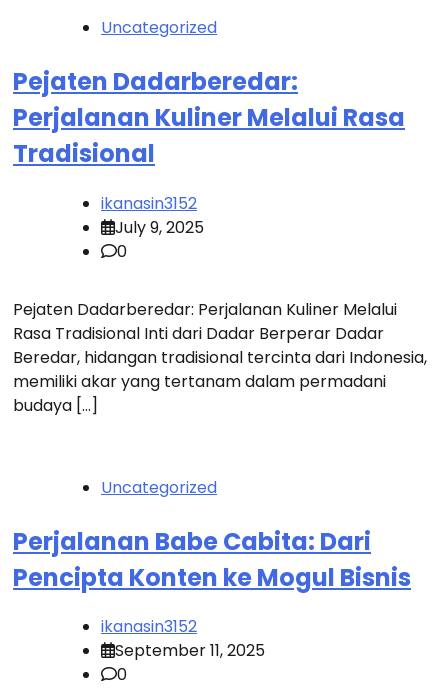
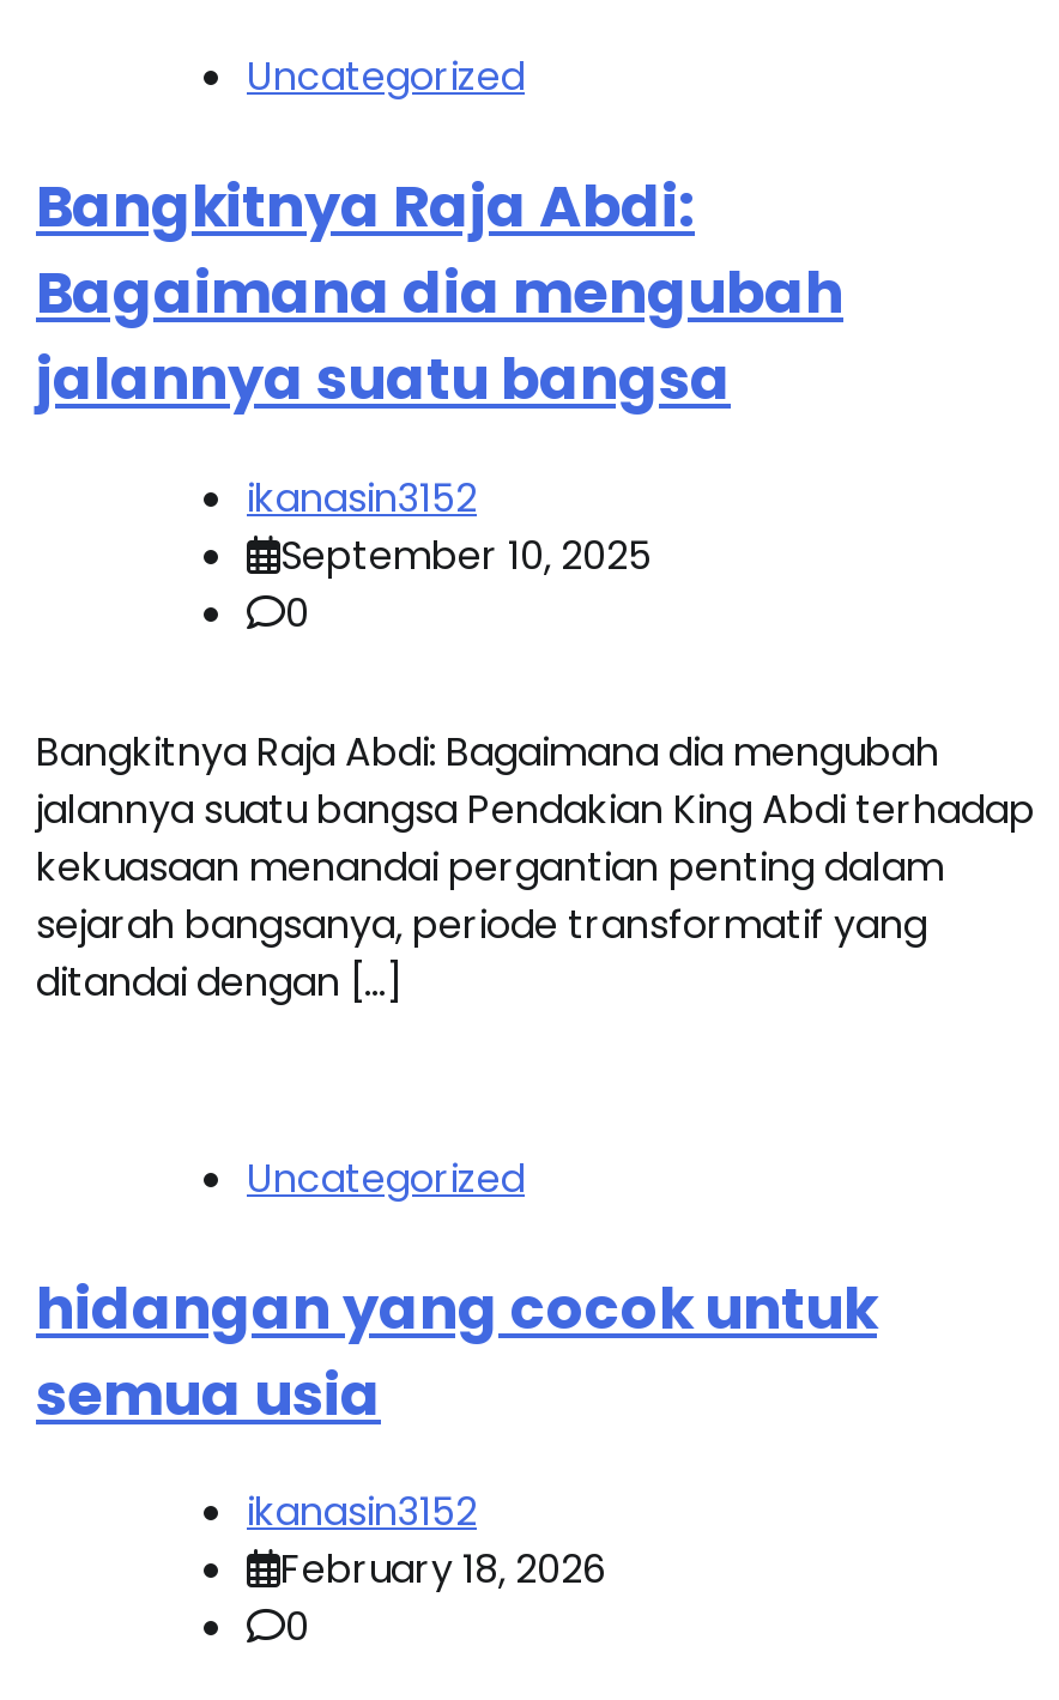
[13,65,405,170] Pejaten Dadarberedar: | Perjalanan Kuliner Melalui Rasa | Tradisional -> [36,166,843,417] Bangkitnya Raja Abdi: | Bagaimana dia mengubah | jalannya suatu bangsa
[115,215,204,238] July 9, 2025 -> [280,527,652,582] September 10, 2025
[13,297,427,416] Pejaten Dadarberedar: Perjalanan Kuliner Melalui | Rasa Tradisional Inti dari Dadar Berperar Dadar | Beredar, hidangan tradisional tercinta dari Indonesia, | memiliki akar yang tertanam dalam permadani | budaya […] -> [36,724,1035,1009] Bangkitnya Raja Abdi: Bagaimana dia mengubah | jalannya suatu bangsa Pendakian King Abdi terhadap | kekuasaan menandai pergantian penting dalam | sejarah bangsanya, periode transformatif yang | ditandai dengan […]
[13,524,411,593] Perjalanan Babe Cabita: Dari | Pencipta Konten ke Mogul Bisnis -> [36,1268,877,1433] hidangan yang cocok untuk | semua usia
[115,639,265,662] September 11, 2025 -> [280,1543,606,1598] February 18, 2026

